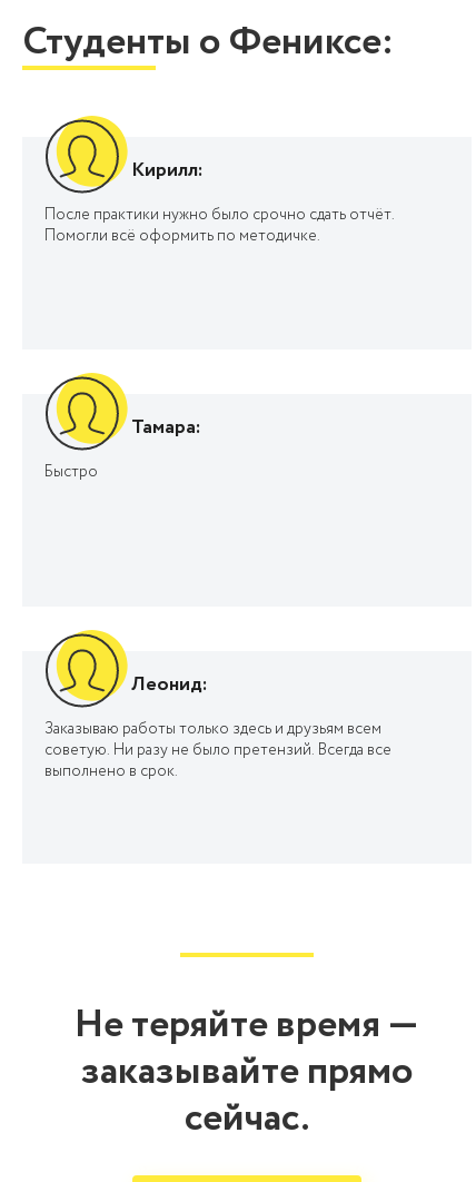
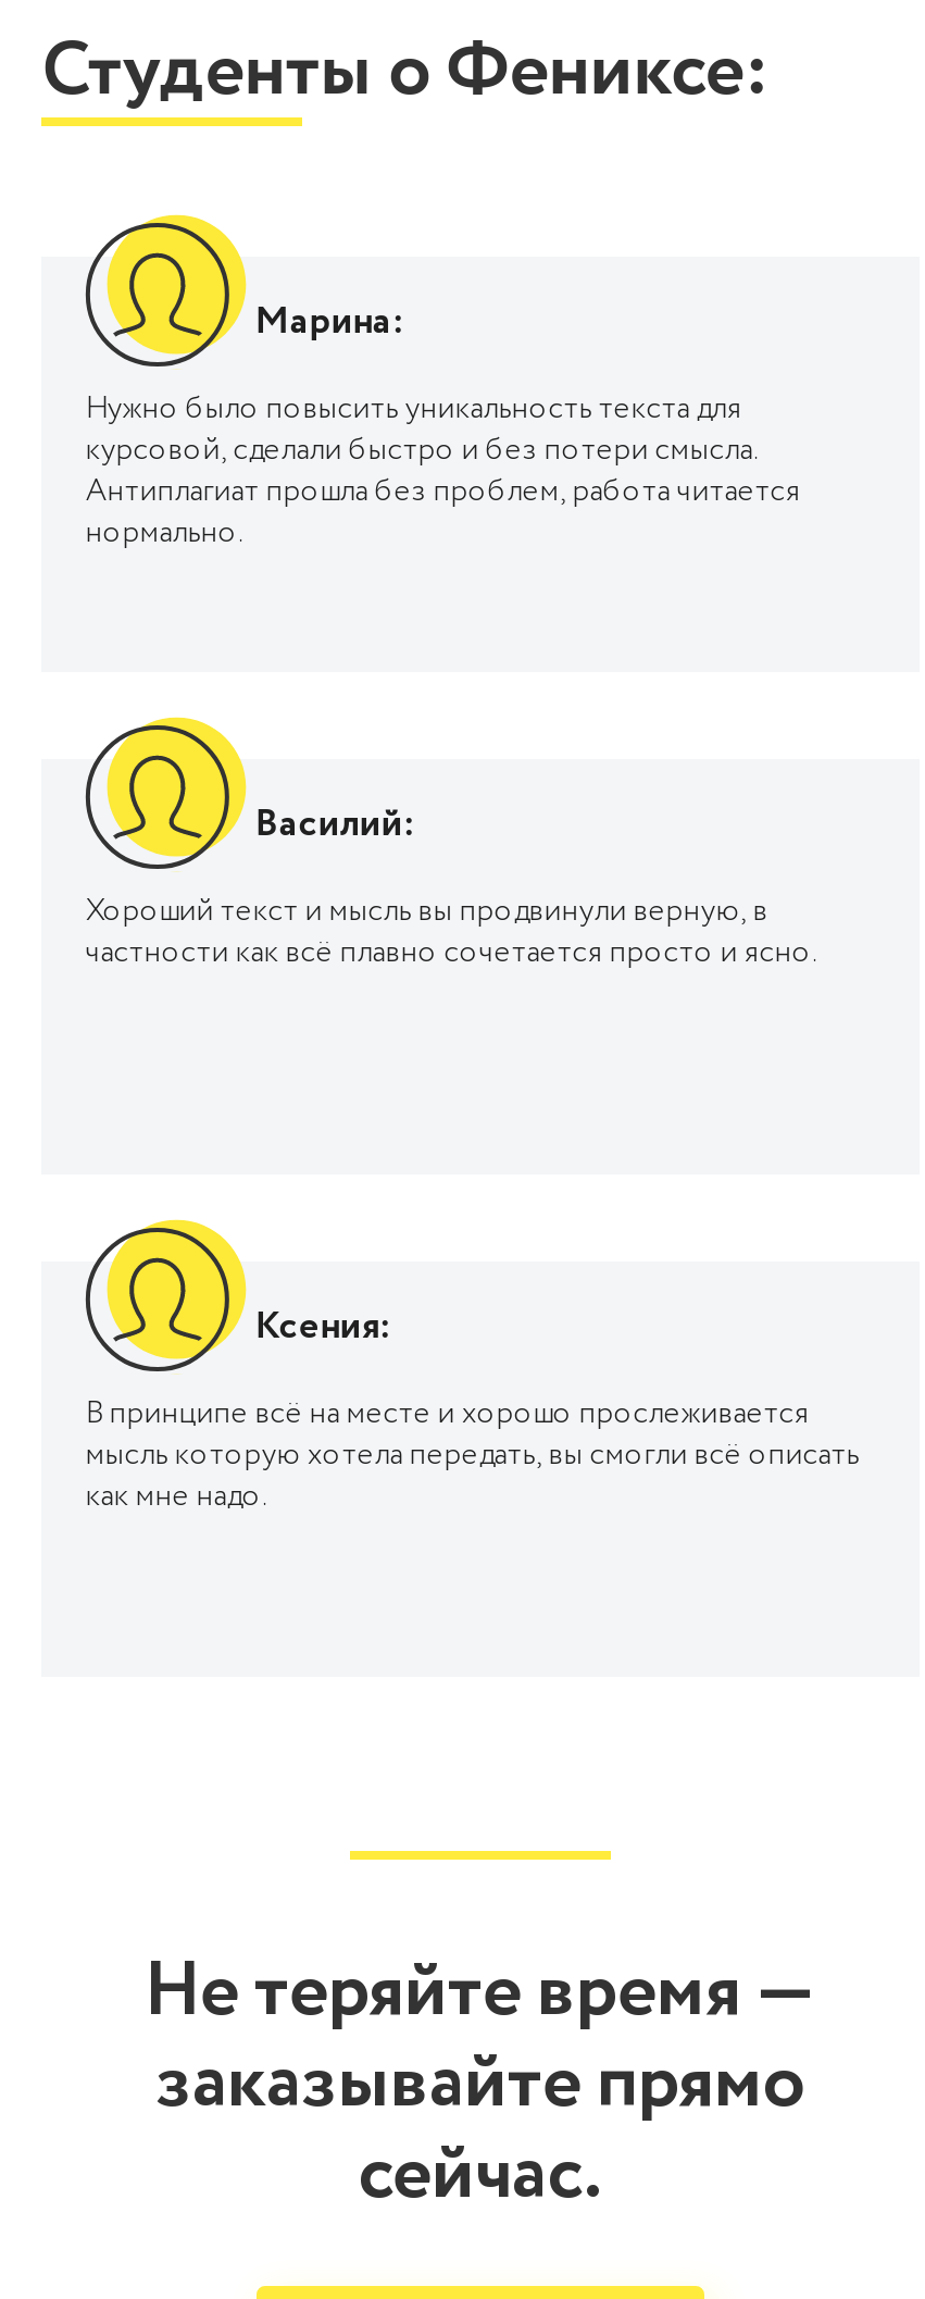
[132,155,204,184] Кирилл: -> [255,293,403,349] Марина:
[45,203,395,247] После практики нужно было срочно сдать отчёт. | Помогли всё оформить по методичке. -> [86,386,801,554] Нужно было повысить уникальность текста для | курсовой, сделали быстро и без потери смысла. | Антиплагиат прошла без проблем, работа читается | нормально.
[132,412,202,441] Тамара: -> [255,795,414,852] Василий:
[45,460,98,483] Быстро -> [86,889,818,974] Хороший текст и мысль вы продвинули верную, в | частности как всё плавно сочетается просто и ясно.
[132,670,208,699] Леонид: -> [255,1298,390,1354] Ксения:
[45,717,392,782] Заказываю работы только здесь и друзьям всем | советую. Ни разу не было претензий. Всегда все | выполнено в срок. -> [86,1391,860,1517] В принципе всё на месте и хорошо прослеживается | мысль которую хотела передать, вы смогли всё описать | как мне надо.

